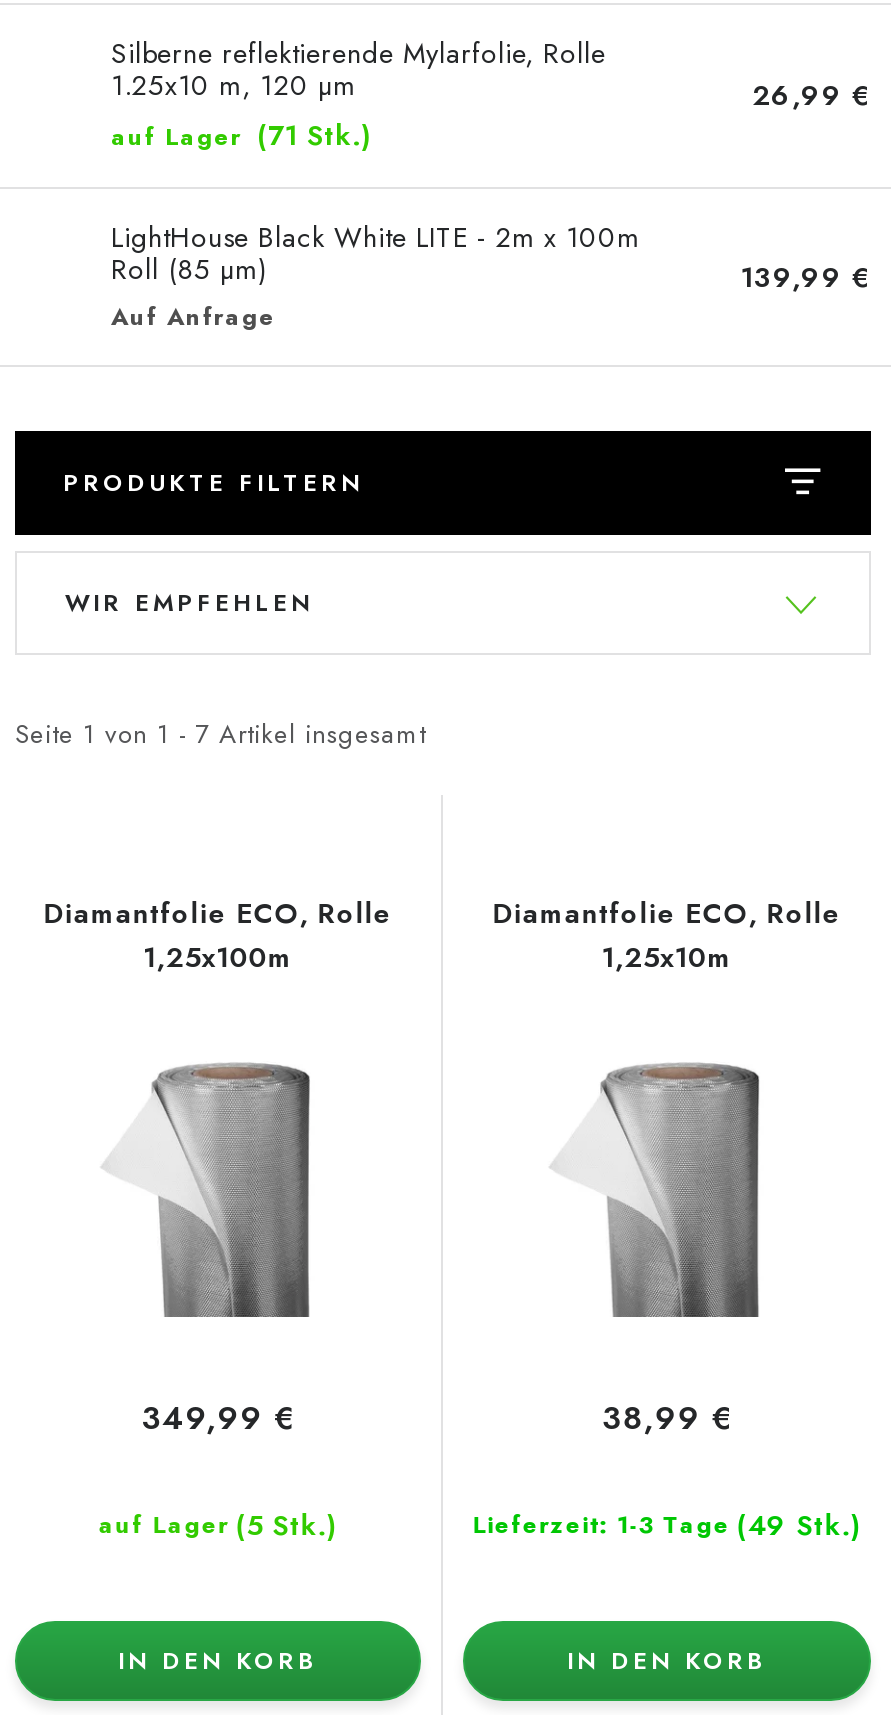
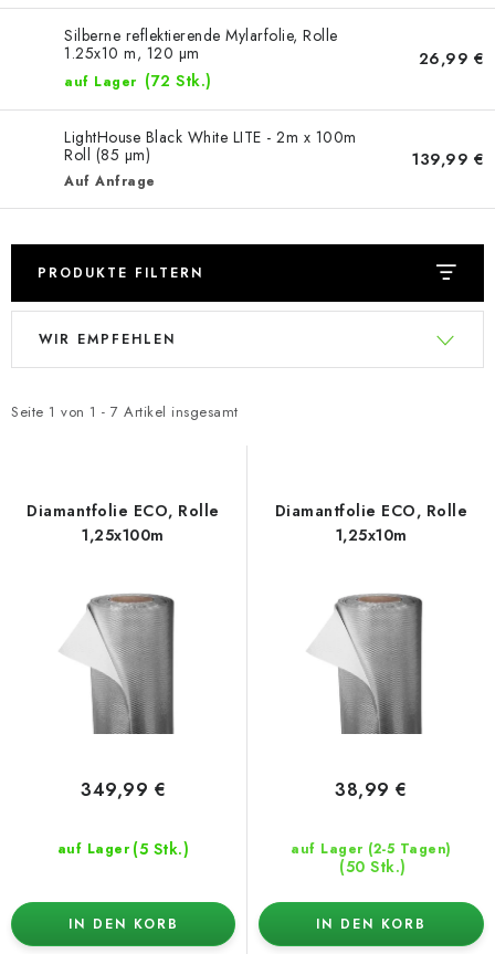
[111,115,372,155] auf Lager (71 Stk.) -> [64,70,212,92] auf Lager (72 Stk.)
[473,1506,861,1546] Lieferzeit: 1-3 Tage (49 Stk.) -> [291,839,452,878] auf Lager (2-5 Tagen) | (50 Stk.)

